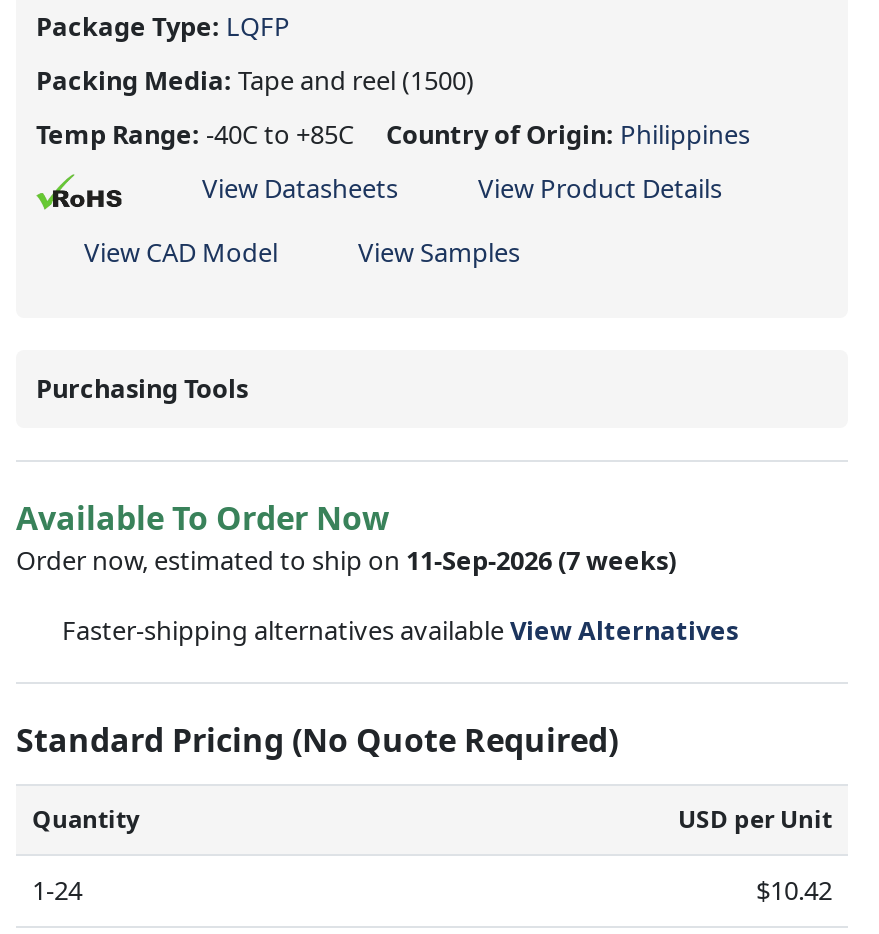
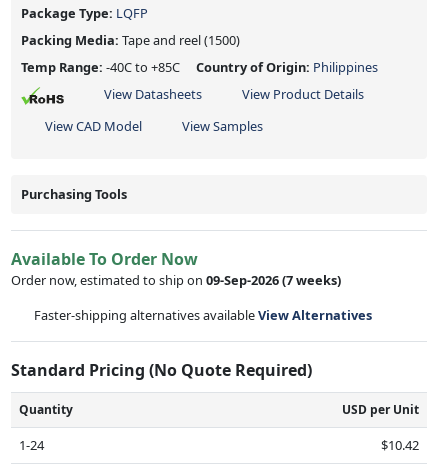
[16,543,682,579] Order now, estimated to ship on 11-Sep-2026 (7 weeks) -> [11,271,344,289] Order now, estimated to ship on 09-Sep-2026 (7 weeks)

